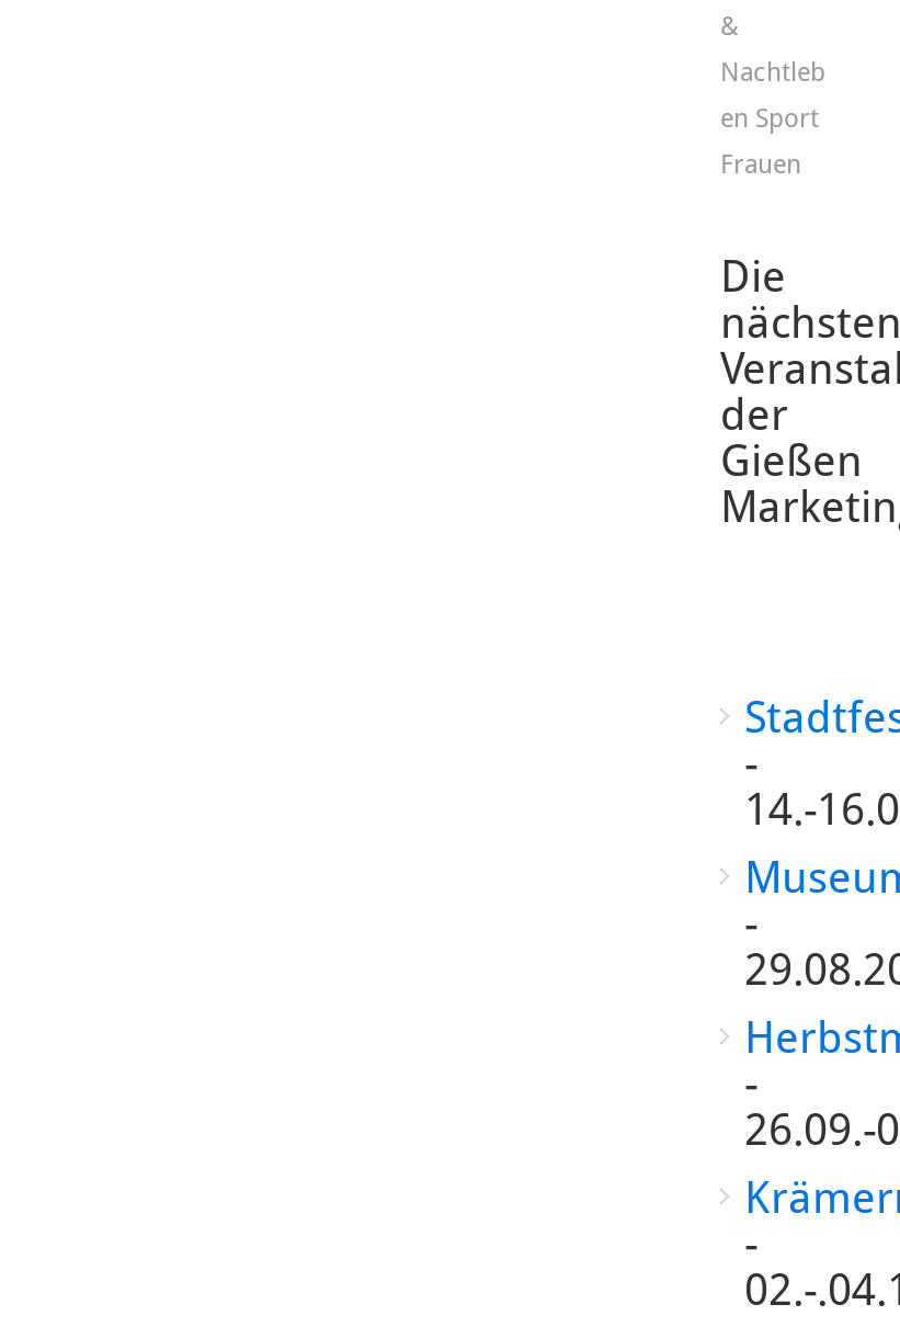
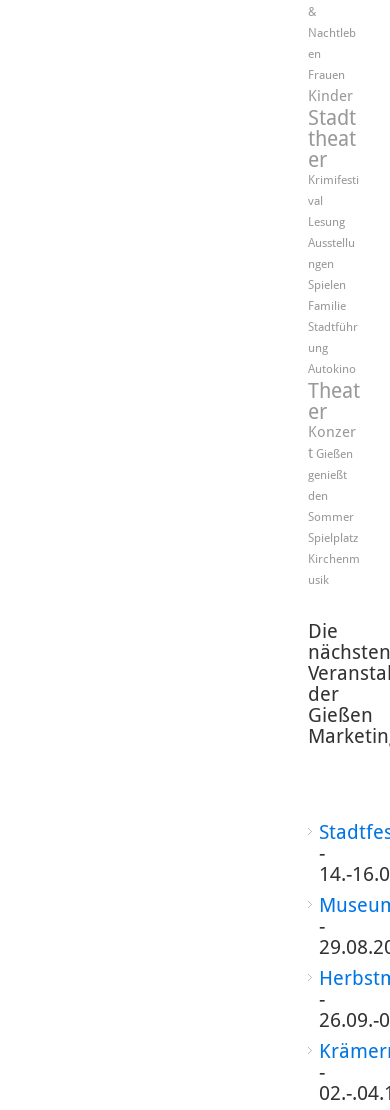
[720,103,819,134] en Sport -> [308,47,321,61] en
none -> [308,87,360,587] Kinder | Stadt | theat | er | Krimifesti | val | Lesung | Ausstellu | ngen | Spielen | Familie | Stadtführ | ung | Autokino | Theat | er | Konzer | t Gießen | genießt | den | Sommer | Spielplatz | Kirchenm | usik

